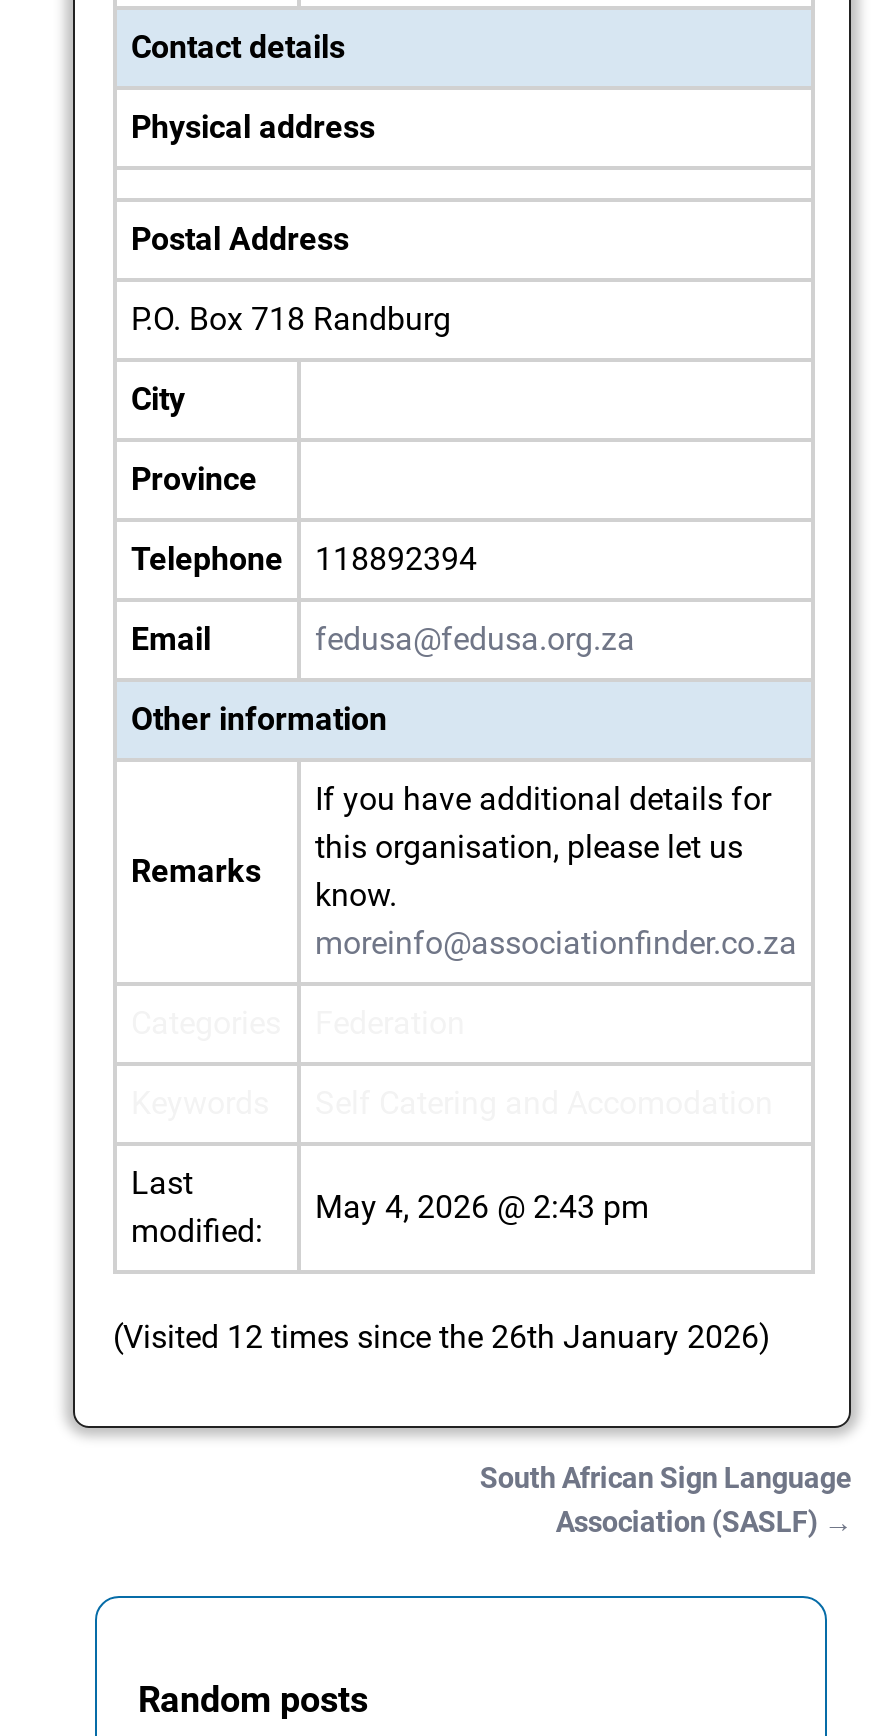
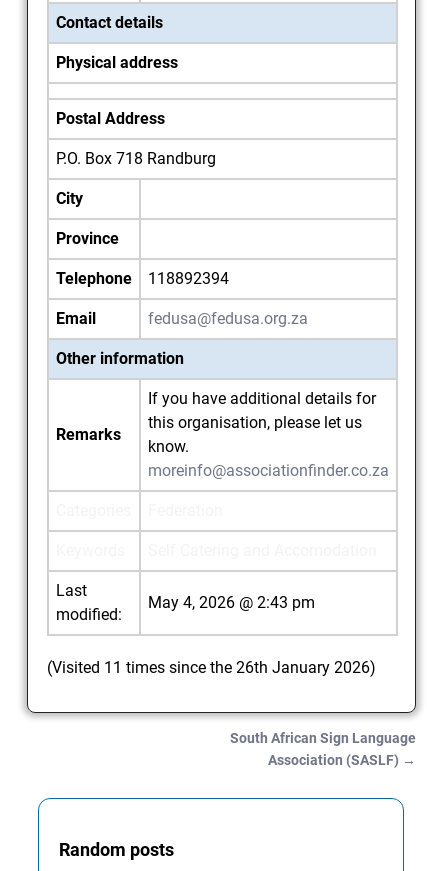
[113,1317,771,1355] (Visited 12 times since the 26th January 2026) -> [47,658,376,677] (Visited 11 times since the 26th January 2026)

